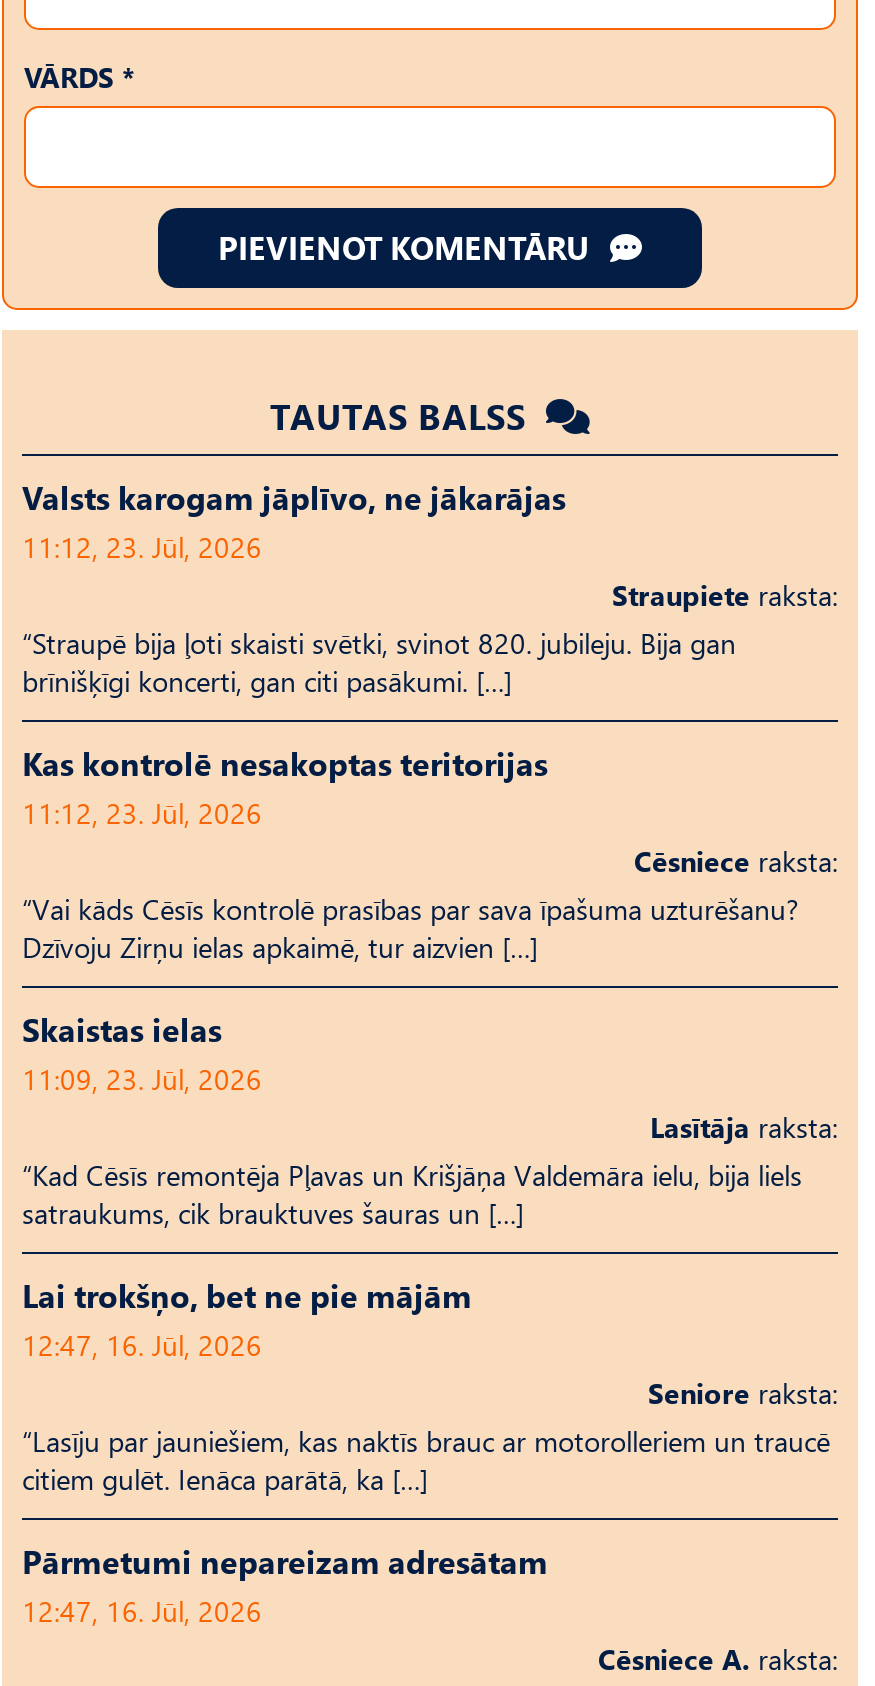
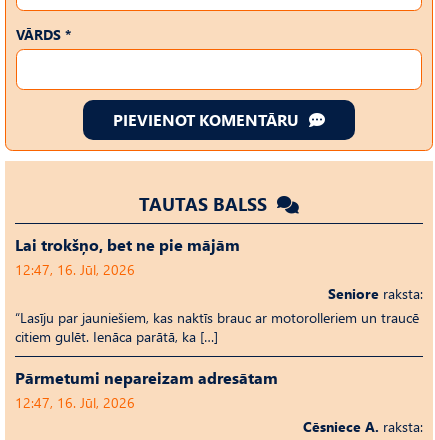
[22,476,838,1232] Valsts karogam jāplīvo, ne jākarājas | 11:12, 23. Jūl, 2026 | Straupiete raksta: | “Straupē bija ļoti skaisti svētki, svinot 820. jubileju. Bija gan | brīnišķīgi koncerti, gan citi pasākumi. […] | Kas kontrolē nesakoptas teritorijas | 11:12, 23. Jūl, 2026 | Cēsniece raksta: | “Vai kāds Cēsīs kontrolē prasības par sava īpašuma uzturēšanu? | Dzīvoju Zirņu ielas apkaimē, tur aizvien […] | Skaistas ielas | 11:09, 23. Jūl, 2026 | Lasītāja raksta: | “Kad Cēsīs remontēja Pļavas un Krišjāņa Valdemāra ielu, bija liels | satraukums, cik brauktuves šauras un […] -> none

